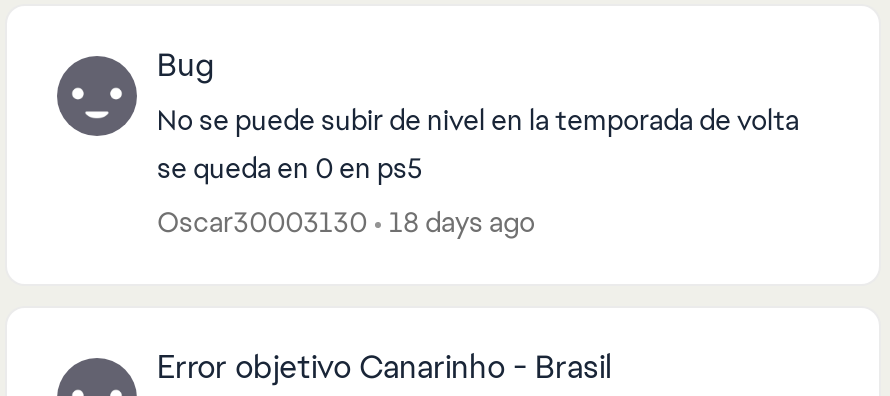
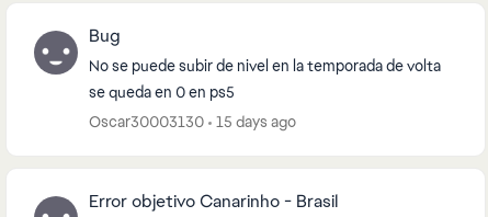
[157,204,535,240] Oscar30003130 18 days ago -> [89,112,296,132] Oscar30003130 15 days ago

